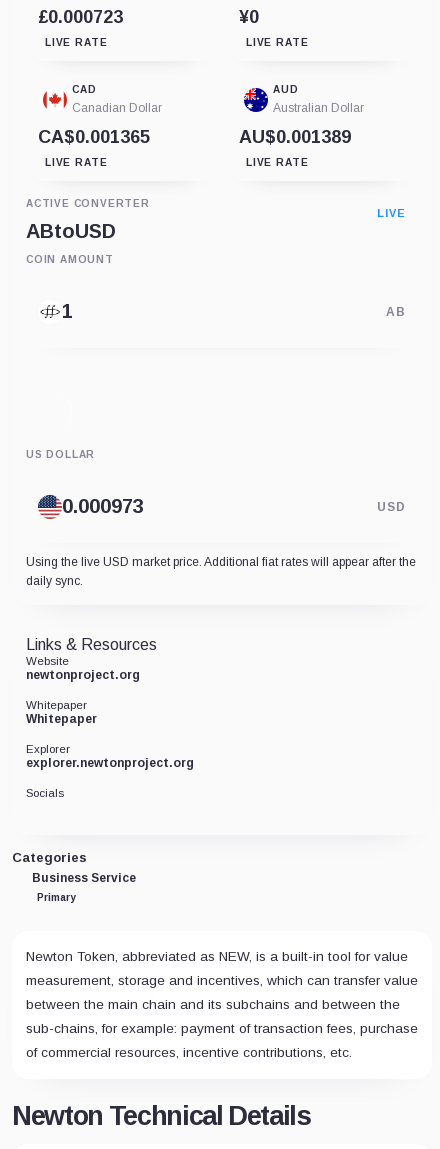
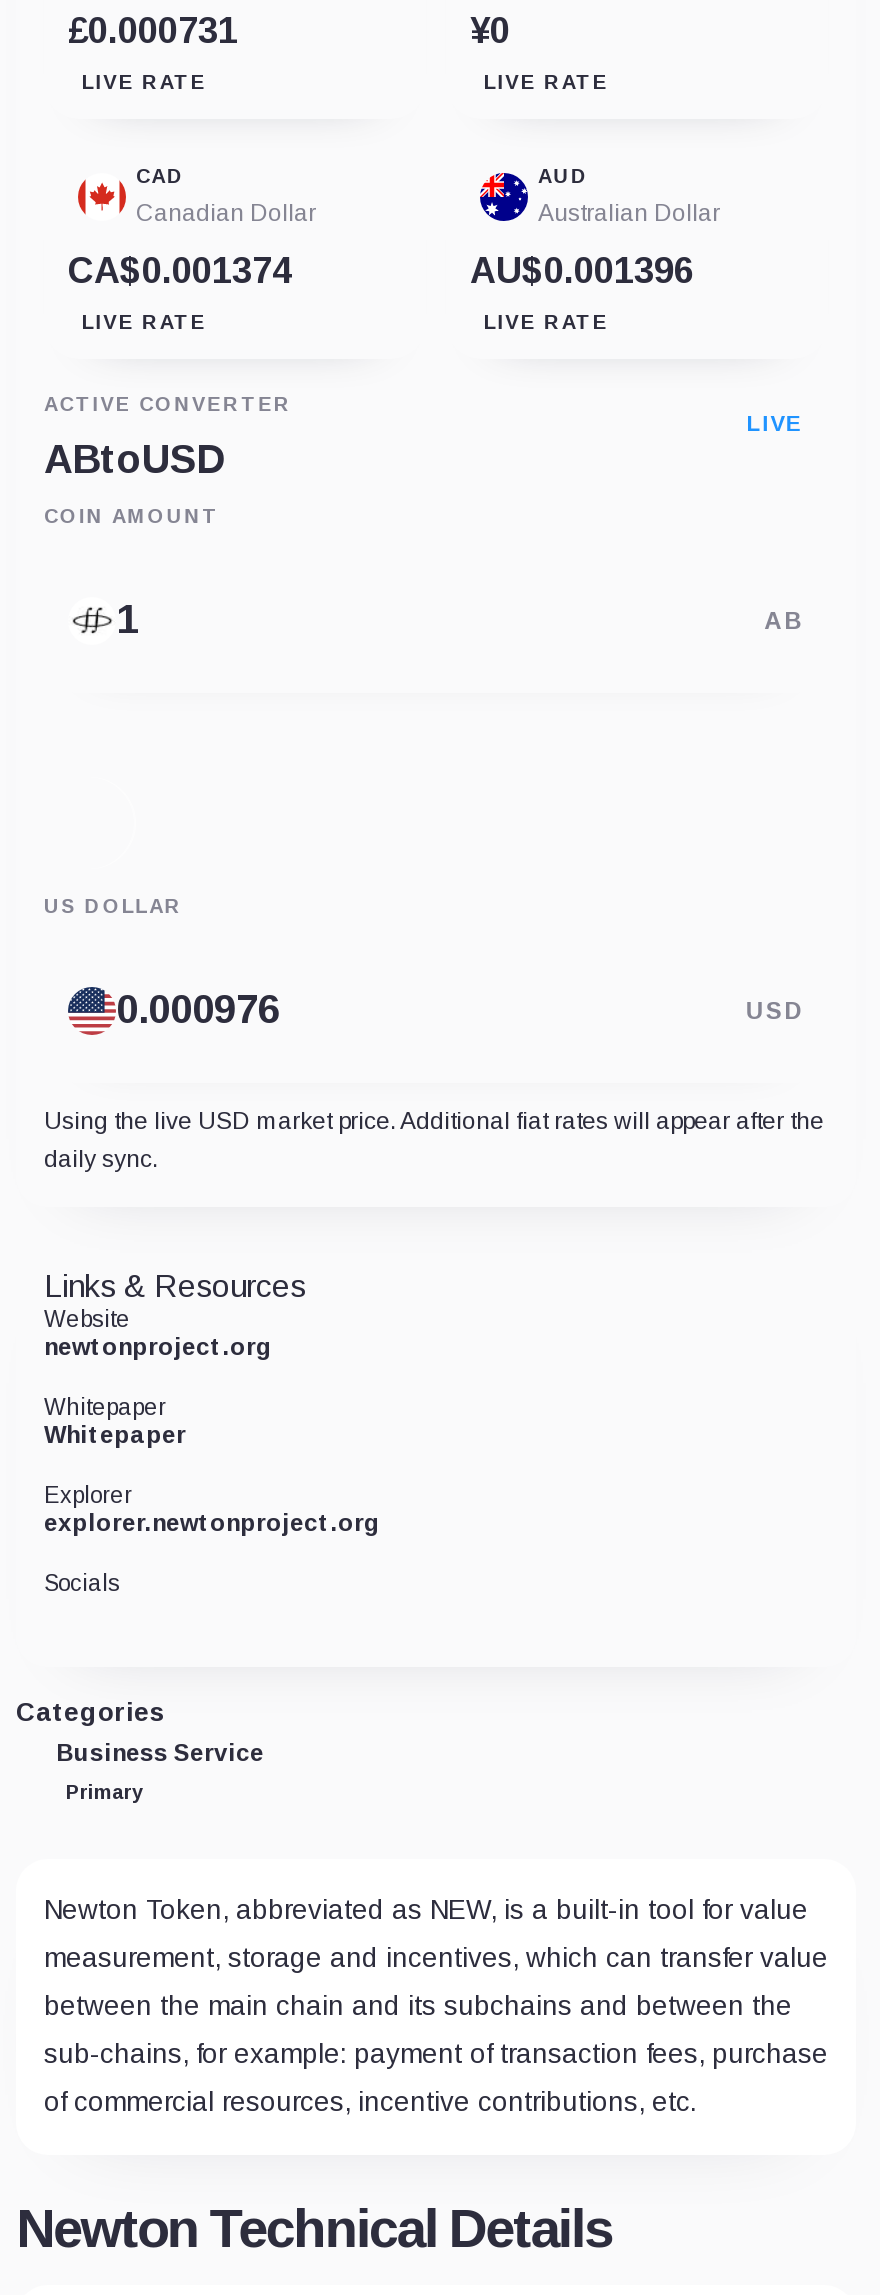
[38,6,123,26] £0.000723 -> [68,10,238,50] £0.000731
[38,126,150,146] CA$0.001365 -> [68,250,292,290] CA$0.001374
[239,126,351,146] AU$0.001389 -> [470,250,694,290] AU$0.001396

